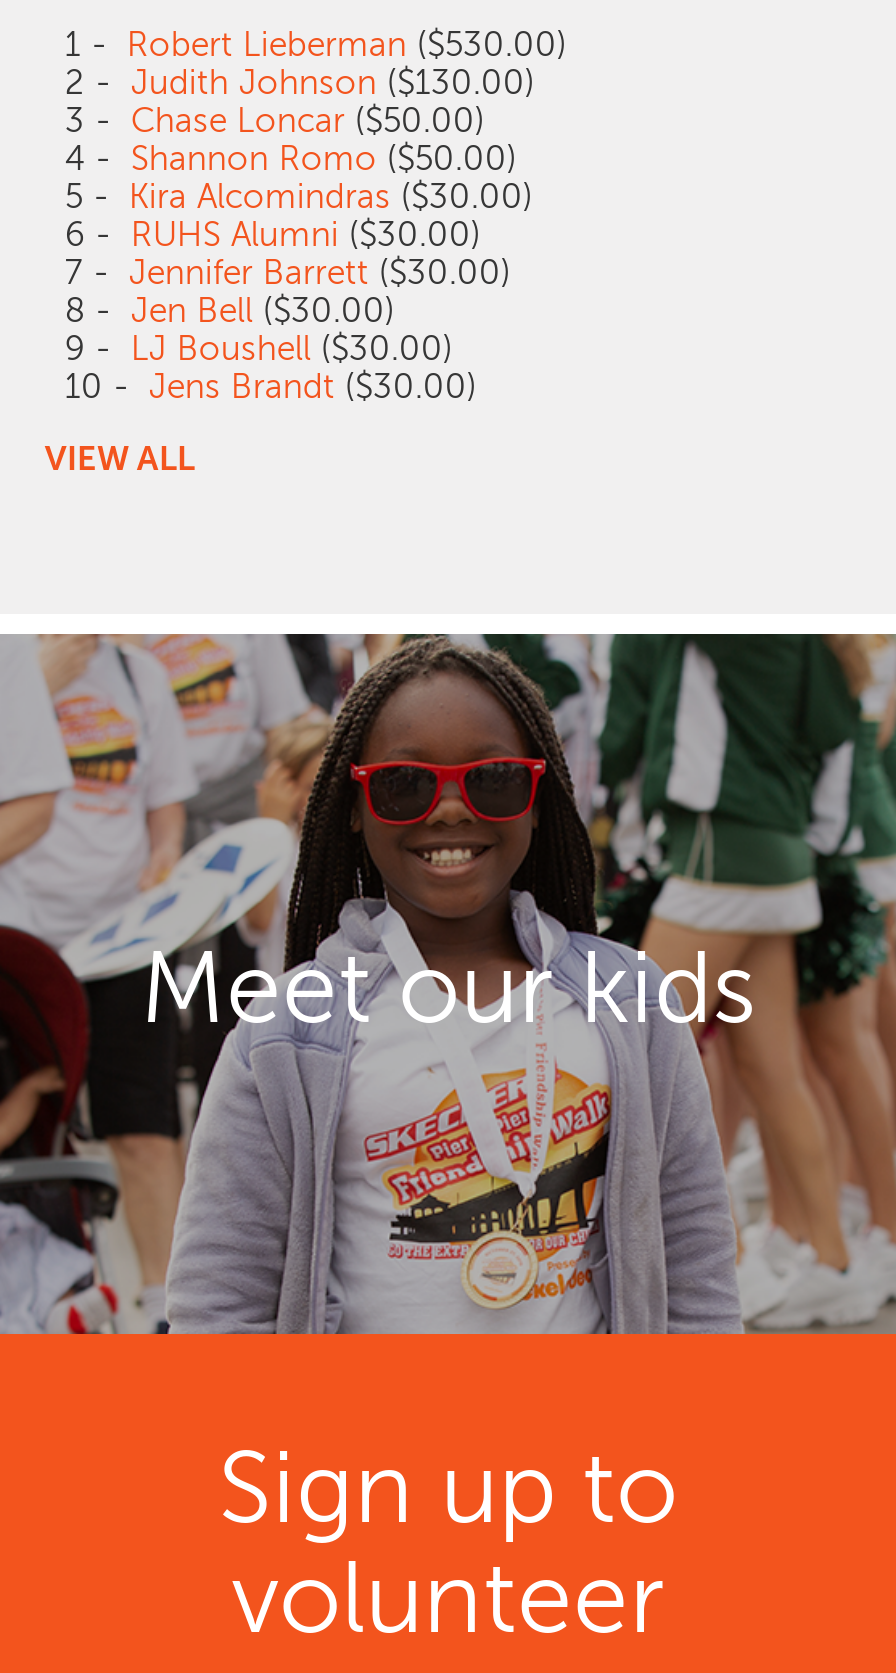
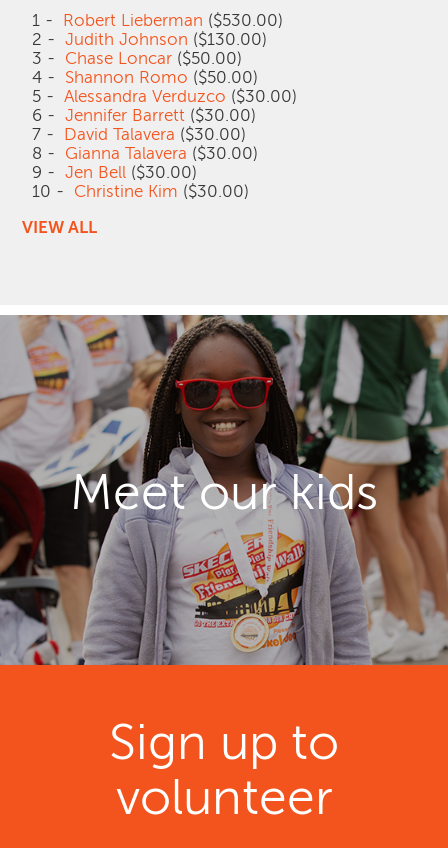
[45,178,533,406] 5 - Kira Alcomindras ($30.00) | 6 - RUHS Alumni ($30.00) | 7 - Jennifer Barrett ($30.00) | 8 - Jen Bell ($30.00) | 9 - LJ Boushell ($30.00) | 10 - Jens Brandt ($30.00) -> [22,87,297,201] 5 - Alessandra Verduzco ($30.00) | 6 - Jennifer Barrett ($30.00) | 7 - David Talavera ($30.00) | 8 - Gianna Talavera ($30.00) | 9 - Jen Bell ($30.00) | 10 - Christine Kim ($30.00)

